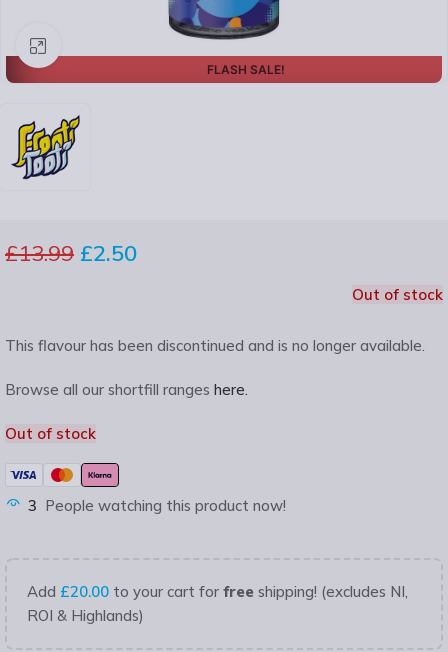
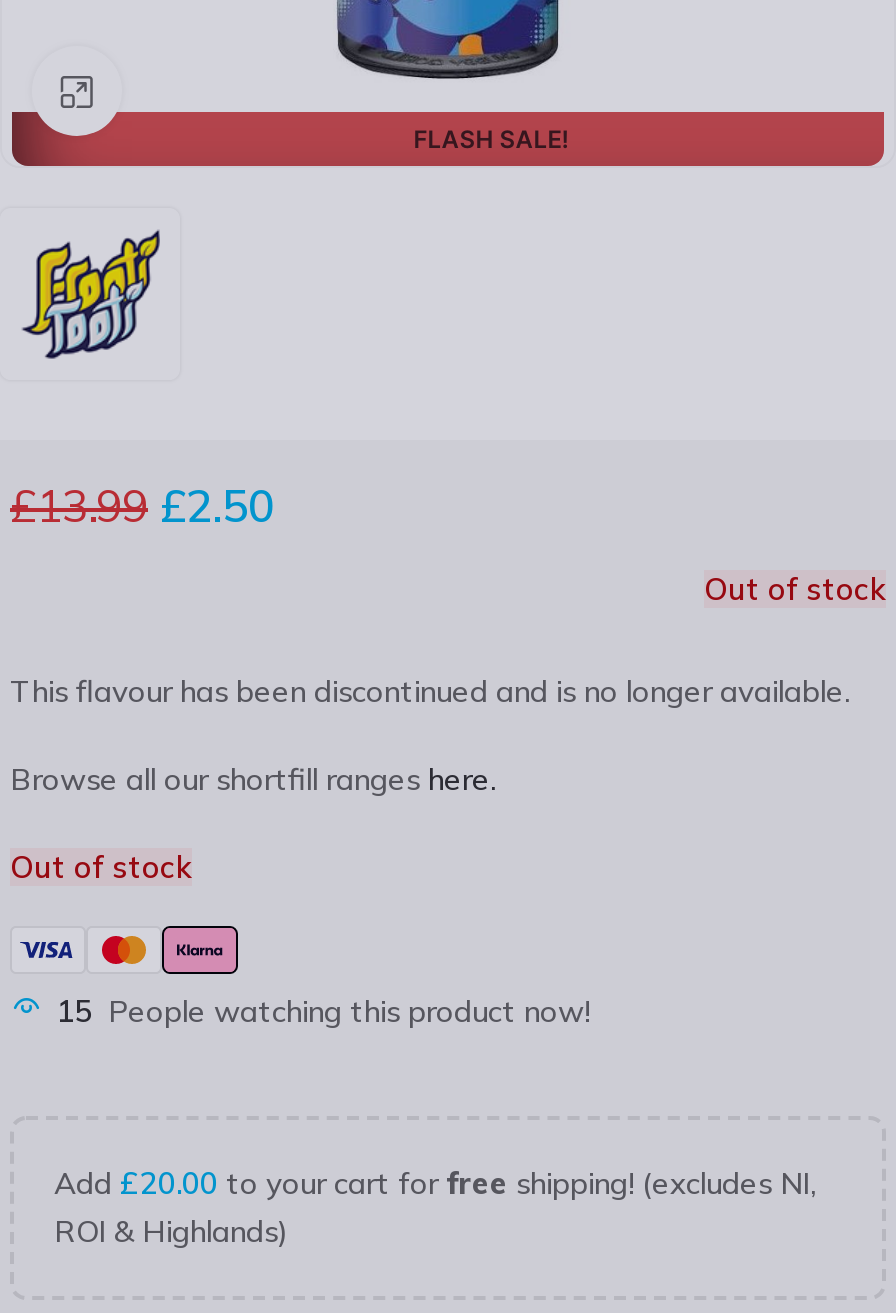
[28,496,286,515] 3 People watching this product now! -> [56,991,590,1029] 15 People watching this product now!

